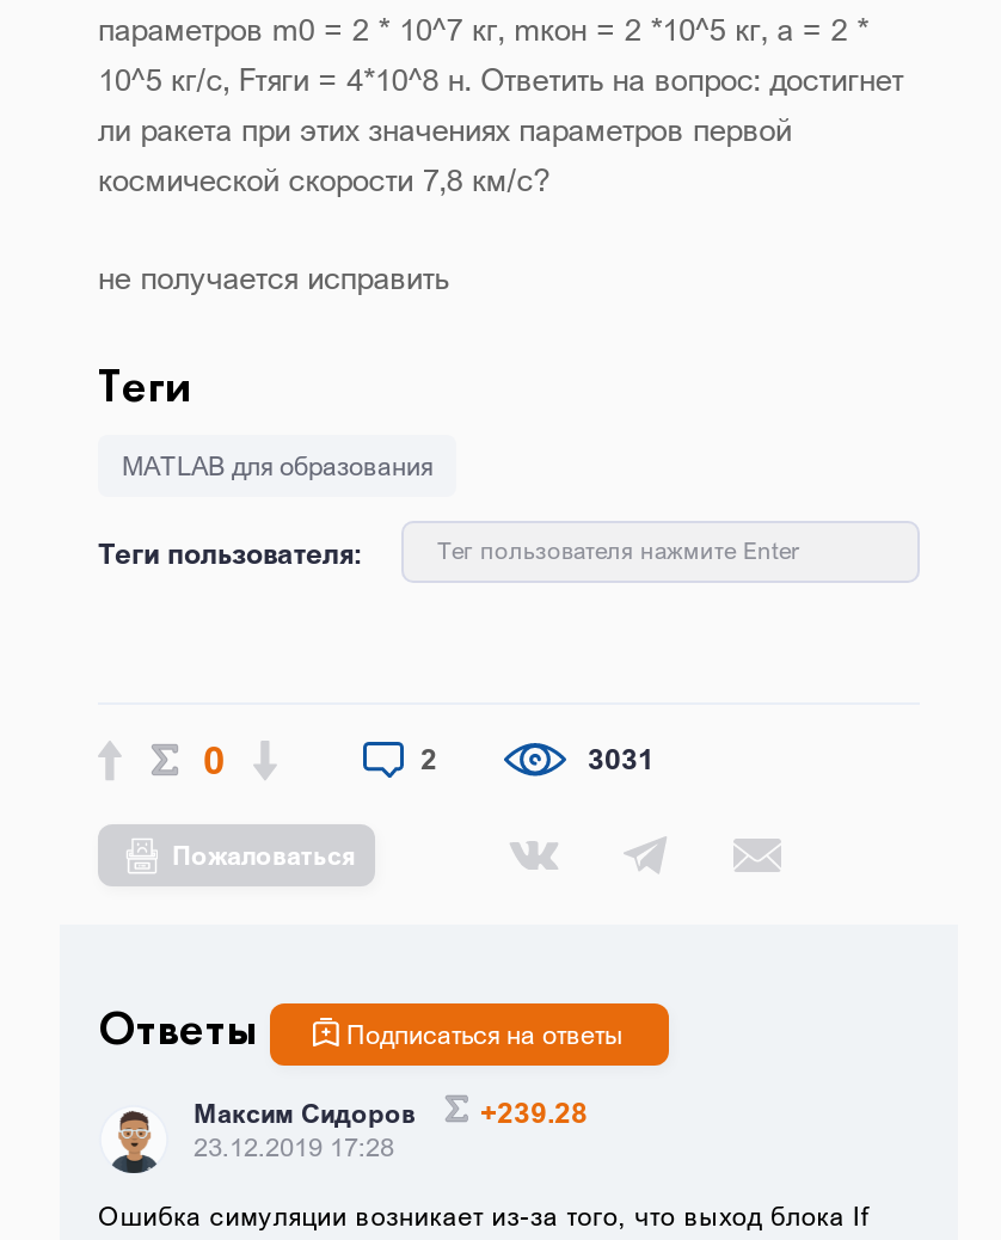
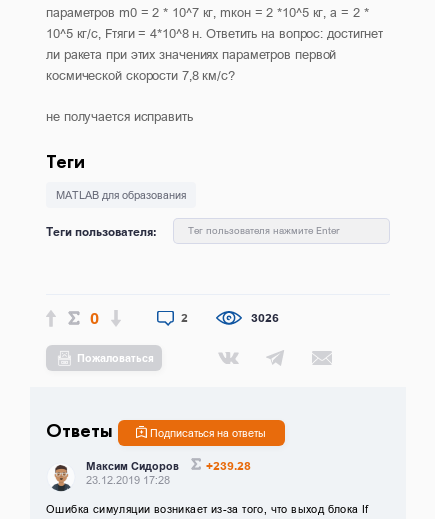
[588,741,655,776] 3031 -> [251,310,279,325] 3026

